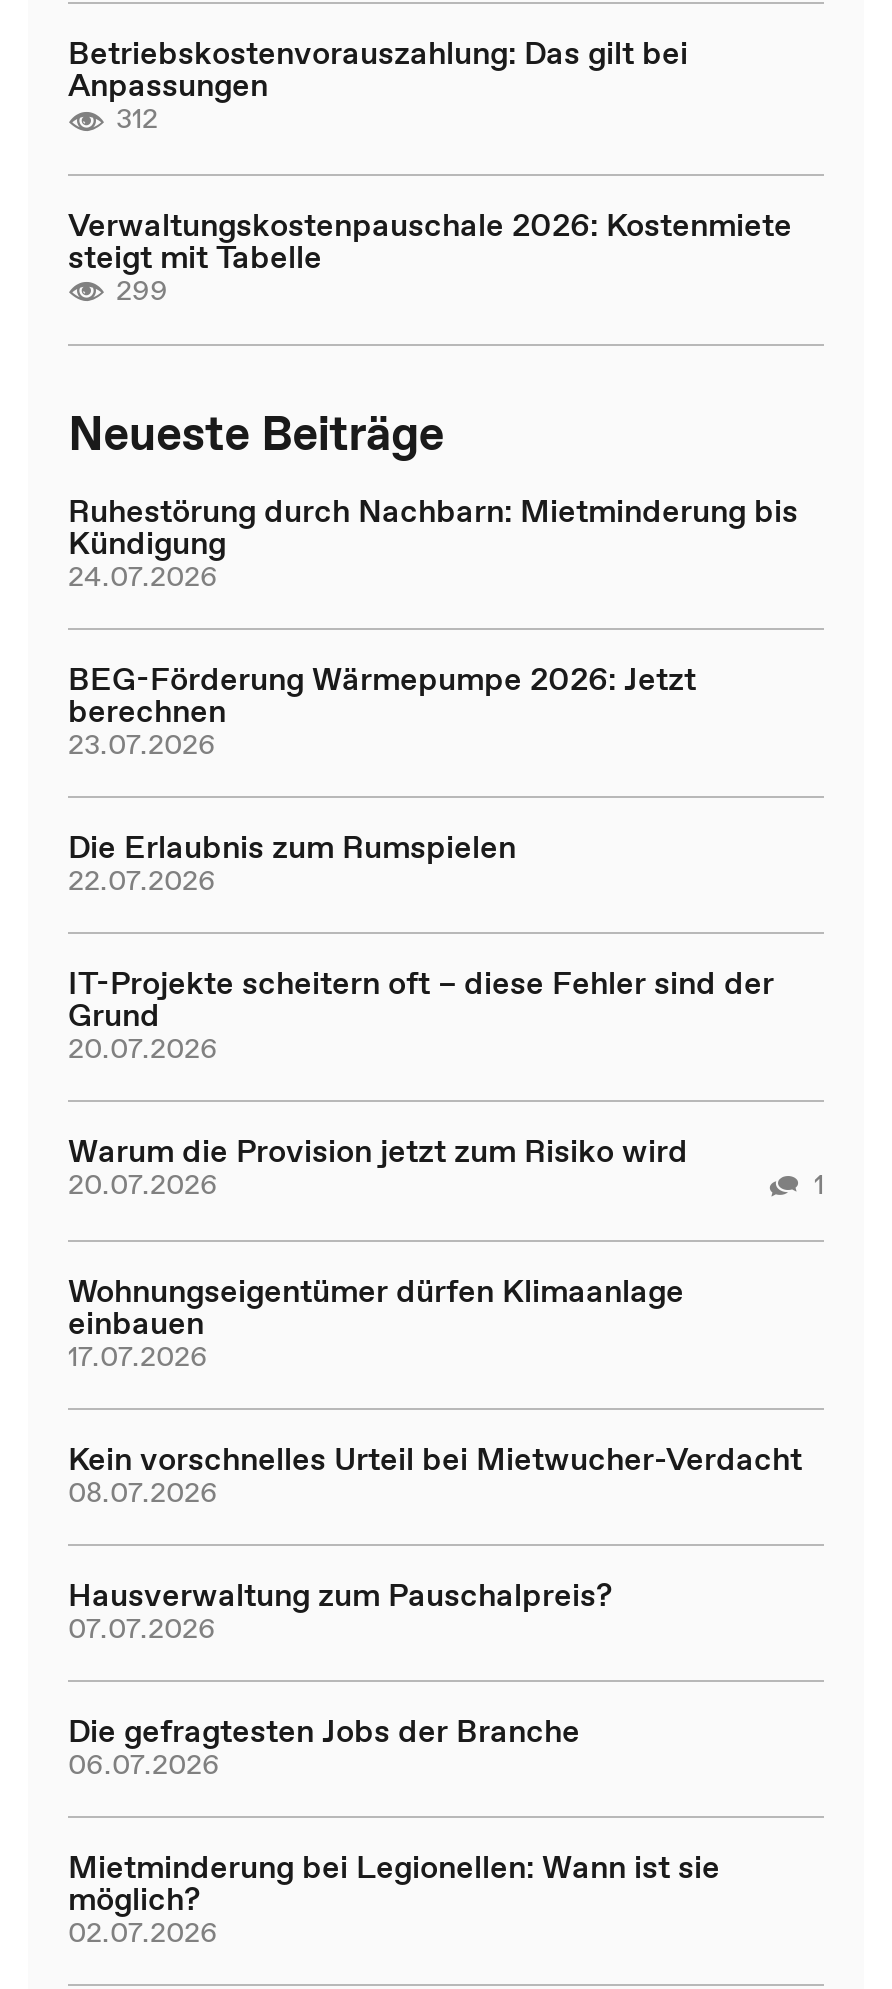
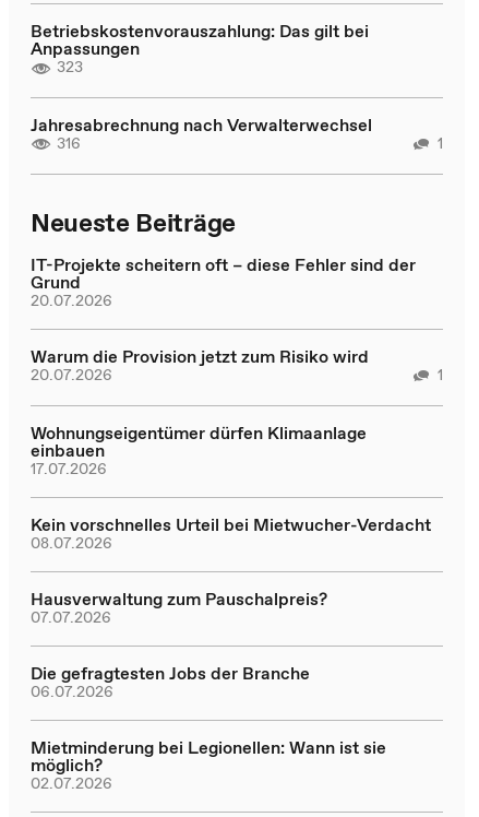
[116,98,158,138] 312 -> [57,56,83,78] 323
[68,201,792,309] Verwaltungskostenpauschale 2026: Kostenmiete | steigt mit Tabelle | 299 -> [31,112,443,153] Jahresabrechnung nach Verwalterwechsel | 316 | 1
[68,488,798,900] Ruhestörung durch Nachbarn: Mietminderung bis | Kündigung | 24.07.2026 | BEG-Förderung Wärmepumpe 2026: Jetzt | berechnen | 23.07.2026 | Die Erlaubnis zum Rumspielen | 22.07.2026 -> none

